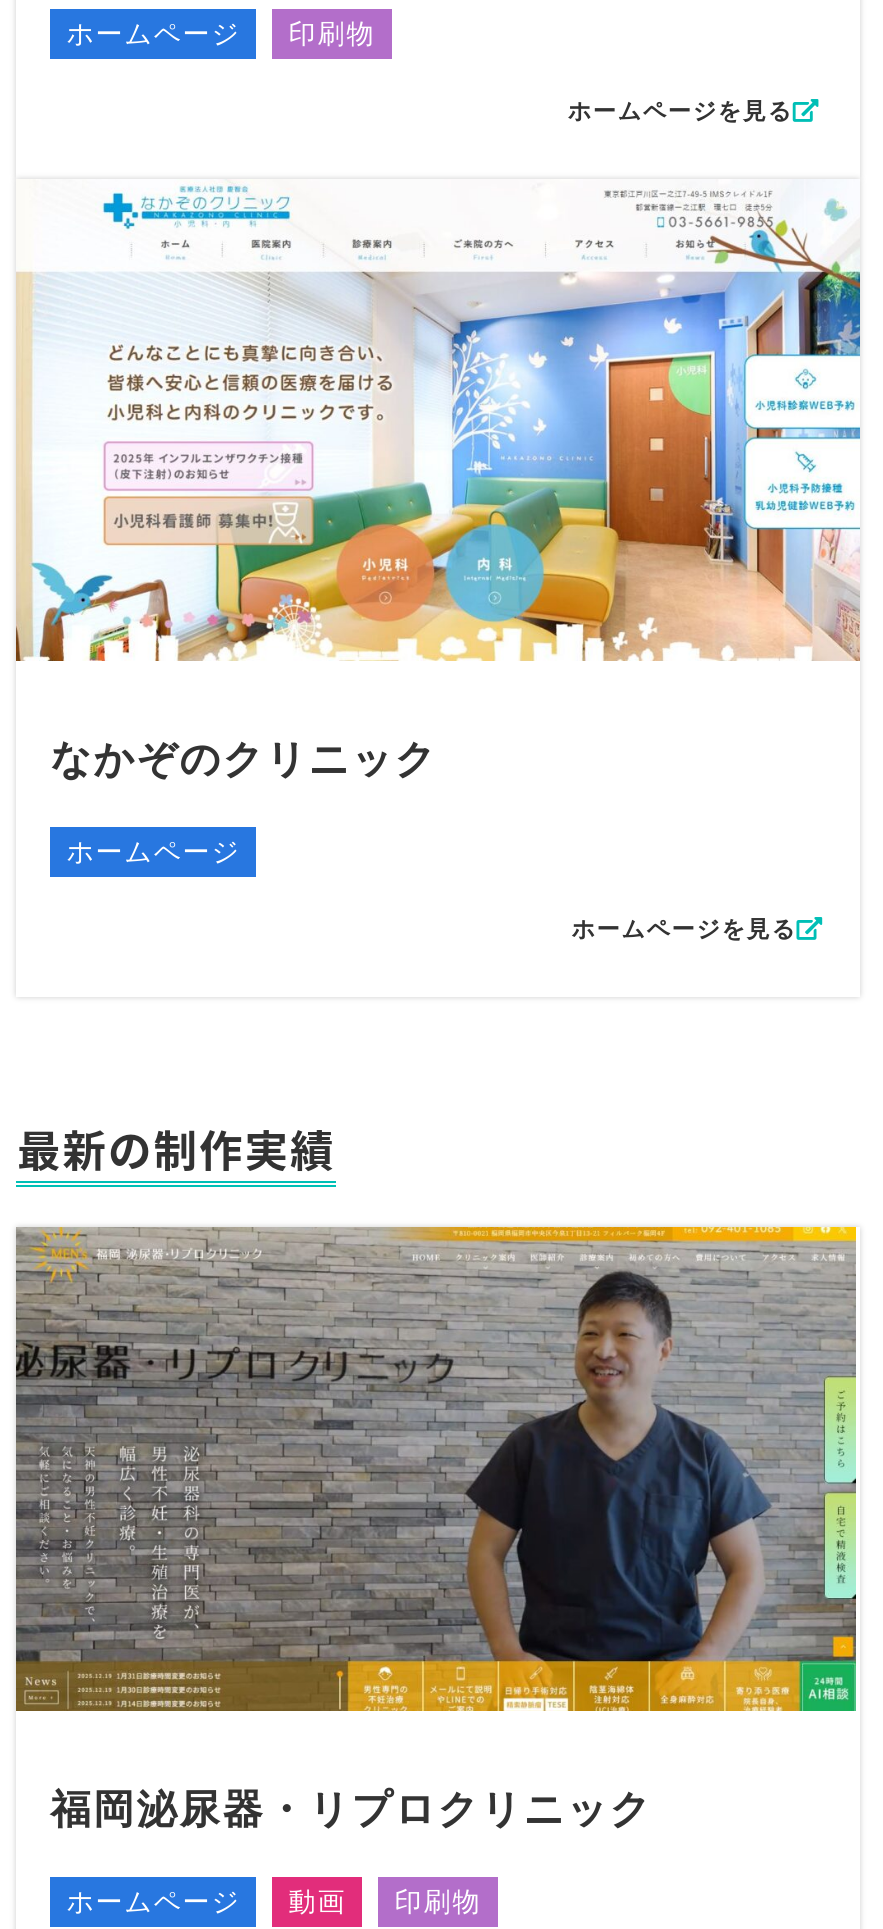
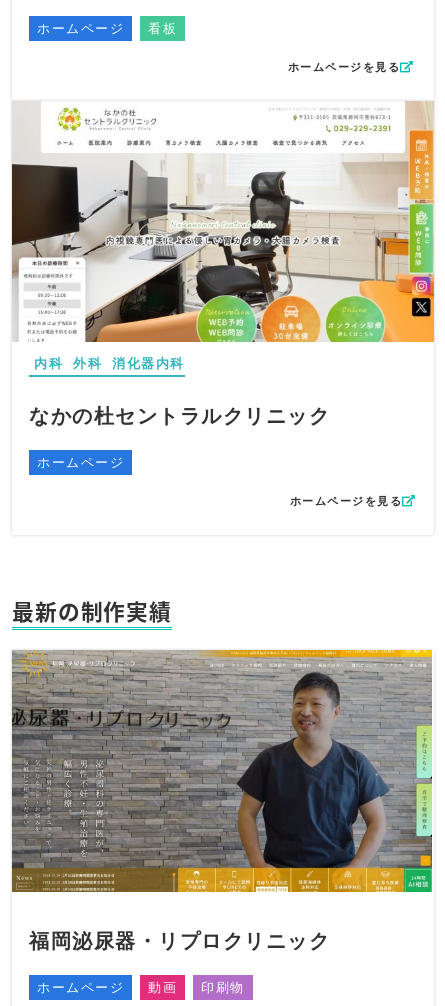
[288,19,375,49] 印刷物 -> [148,21,177,36] 看板
[14,179,862,782] [image] | なかぞのクリニック -> [11,101,435,427] [image] | 内科 | 外科 | 消化器内科 | なかの杜セントラルクリニック

